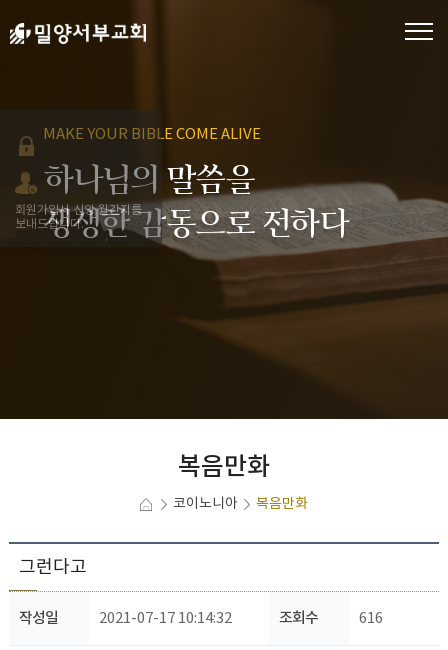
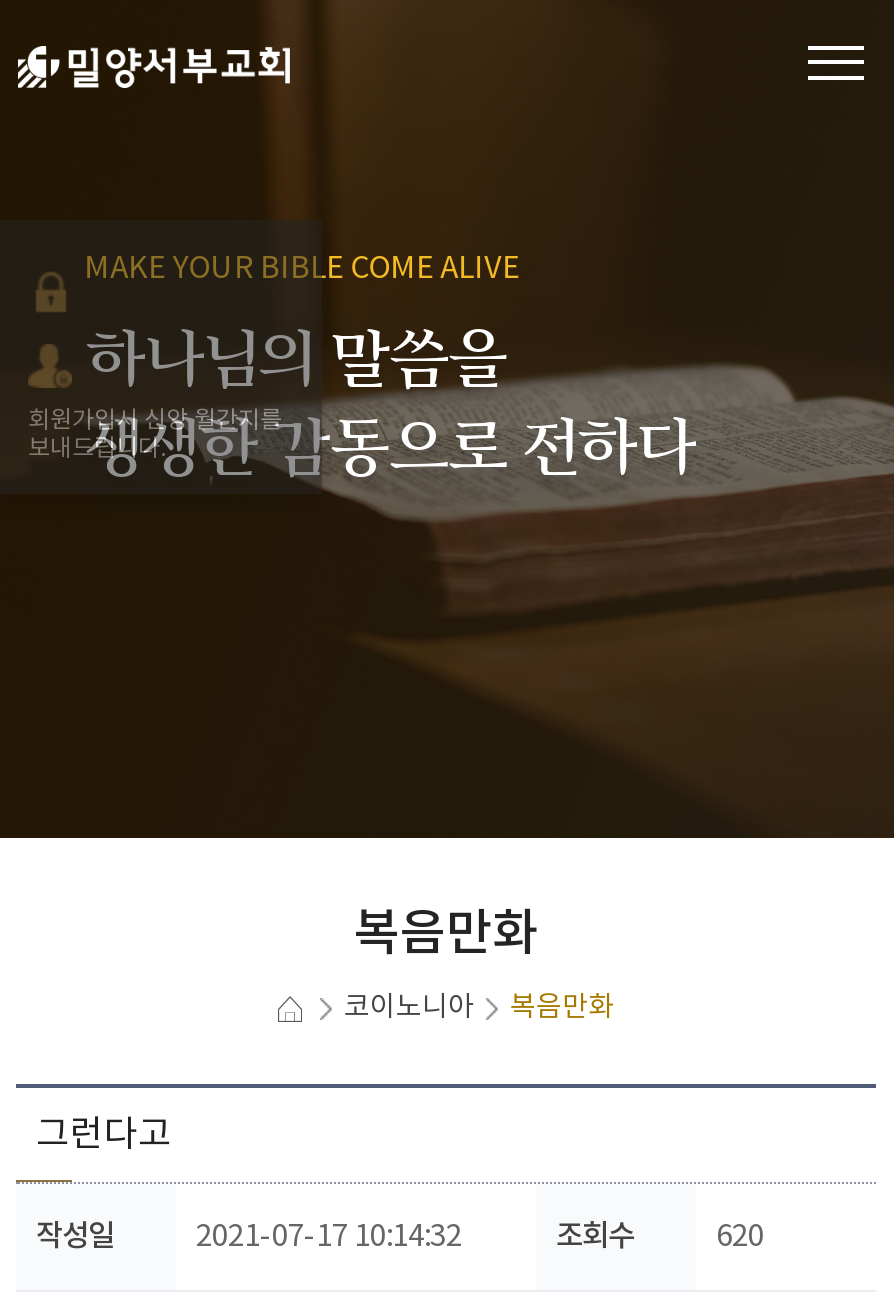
[359,610,383,627] 616 -> [716,1220,764,1254] 620

